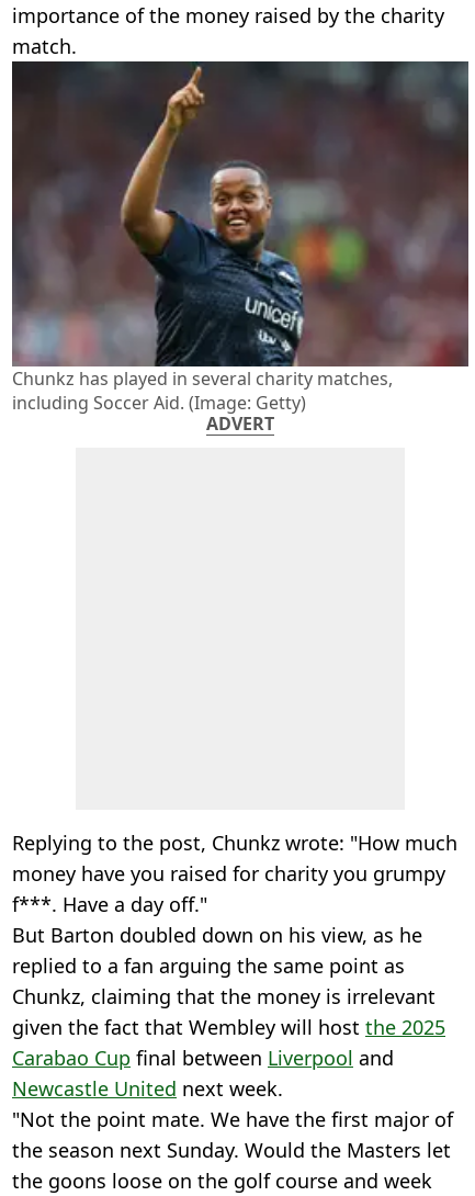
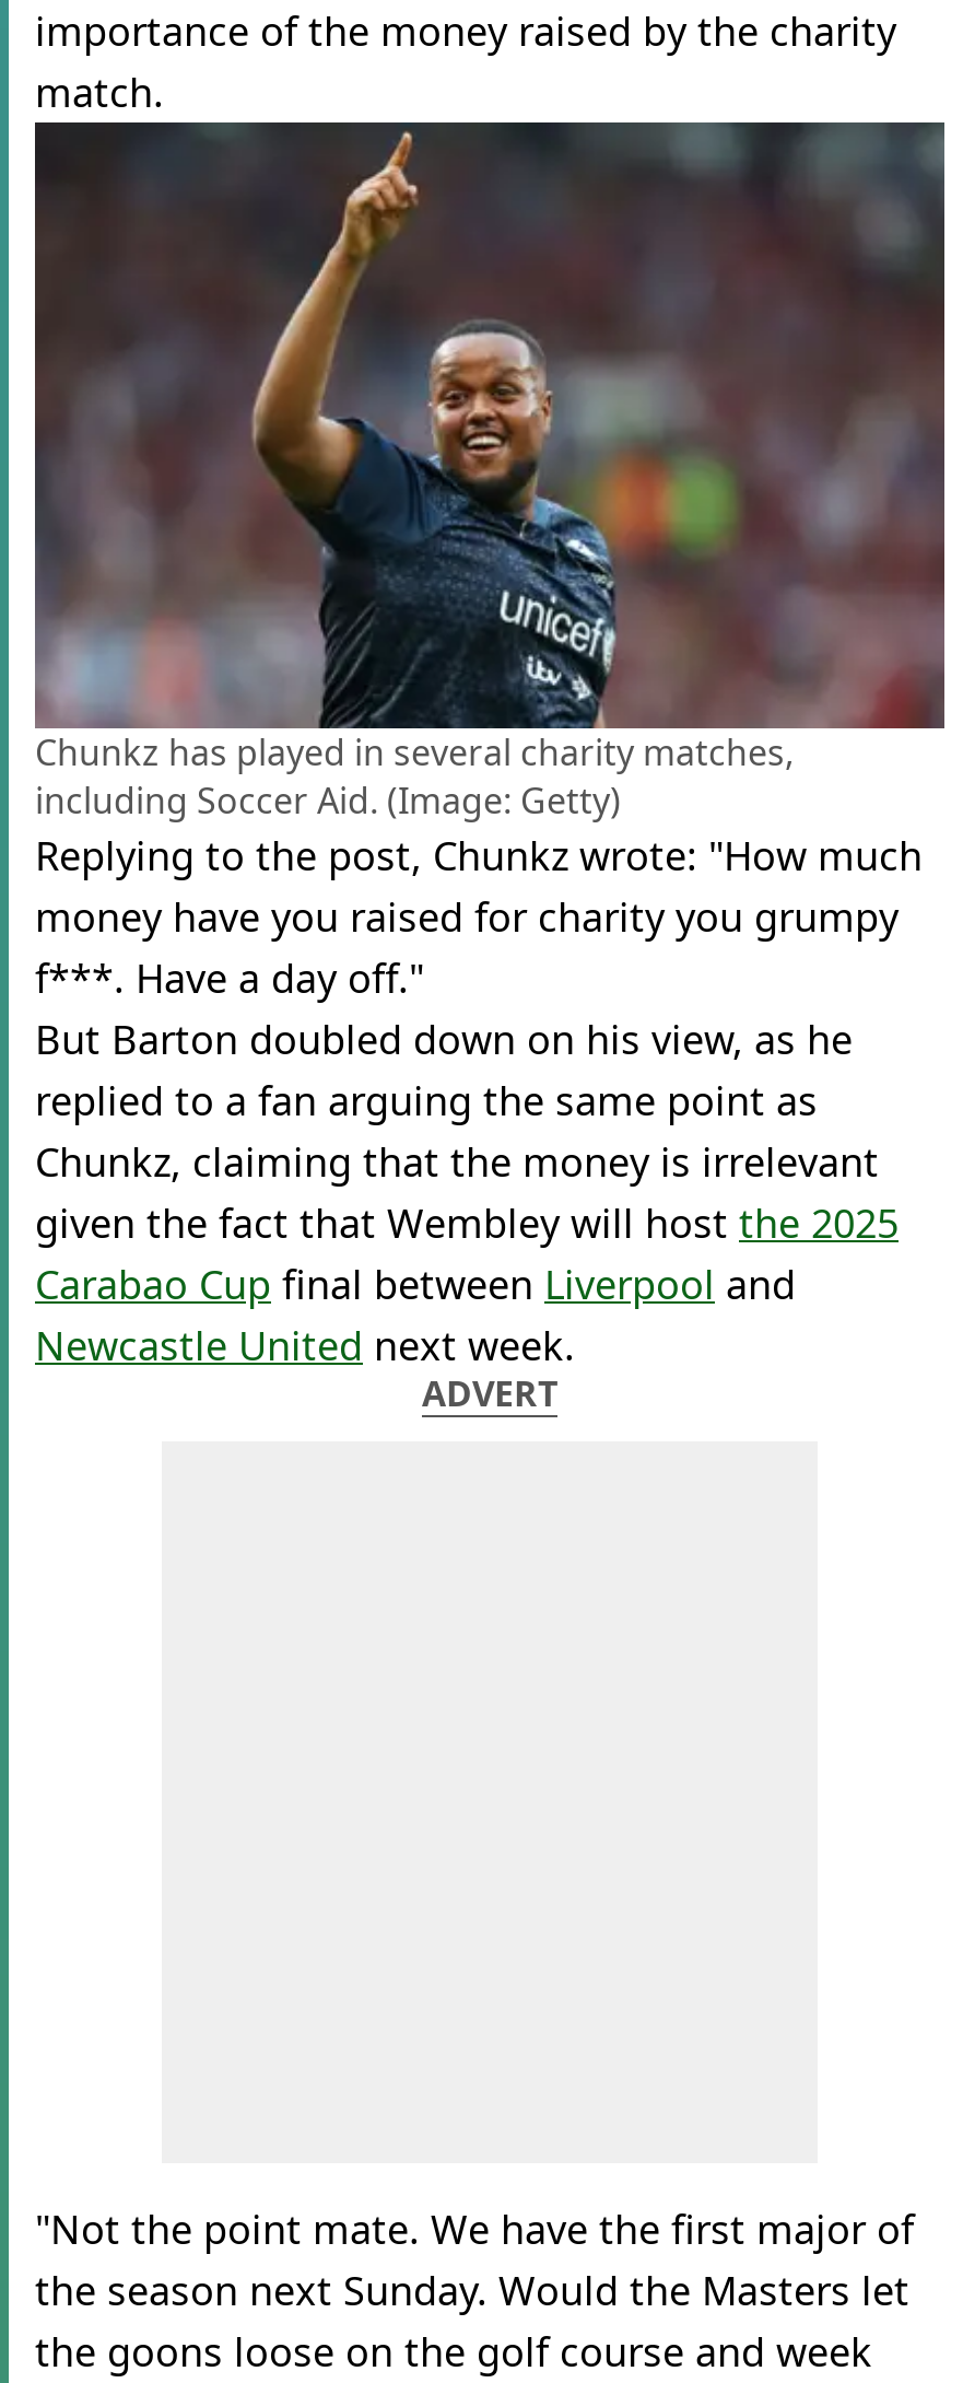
moved [206,411,274,435] -> [422,1370,557,1418]: ADVERT
moved [12,829,457,1102] -> [35,830,923,1372]: Replying to the post, Chunkz wrote: "How much | money have you raised for charity you grumpy | f***. Have a day off." | ... | Carabao Cup final between Liverpool and | Newcastle United next week.

